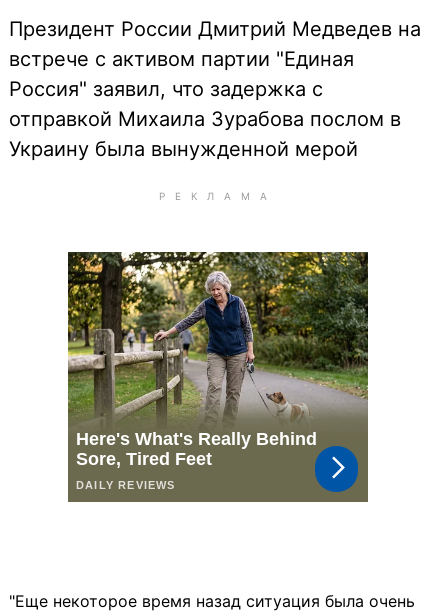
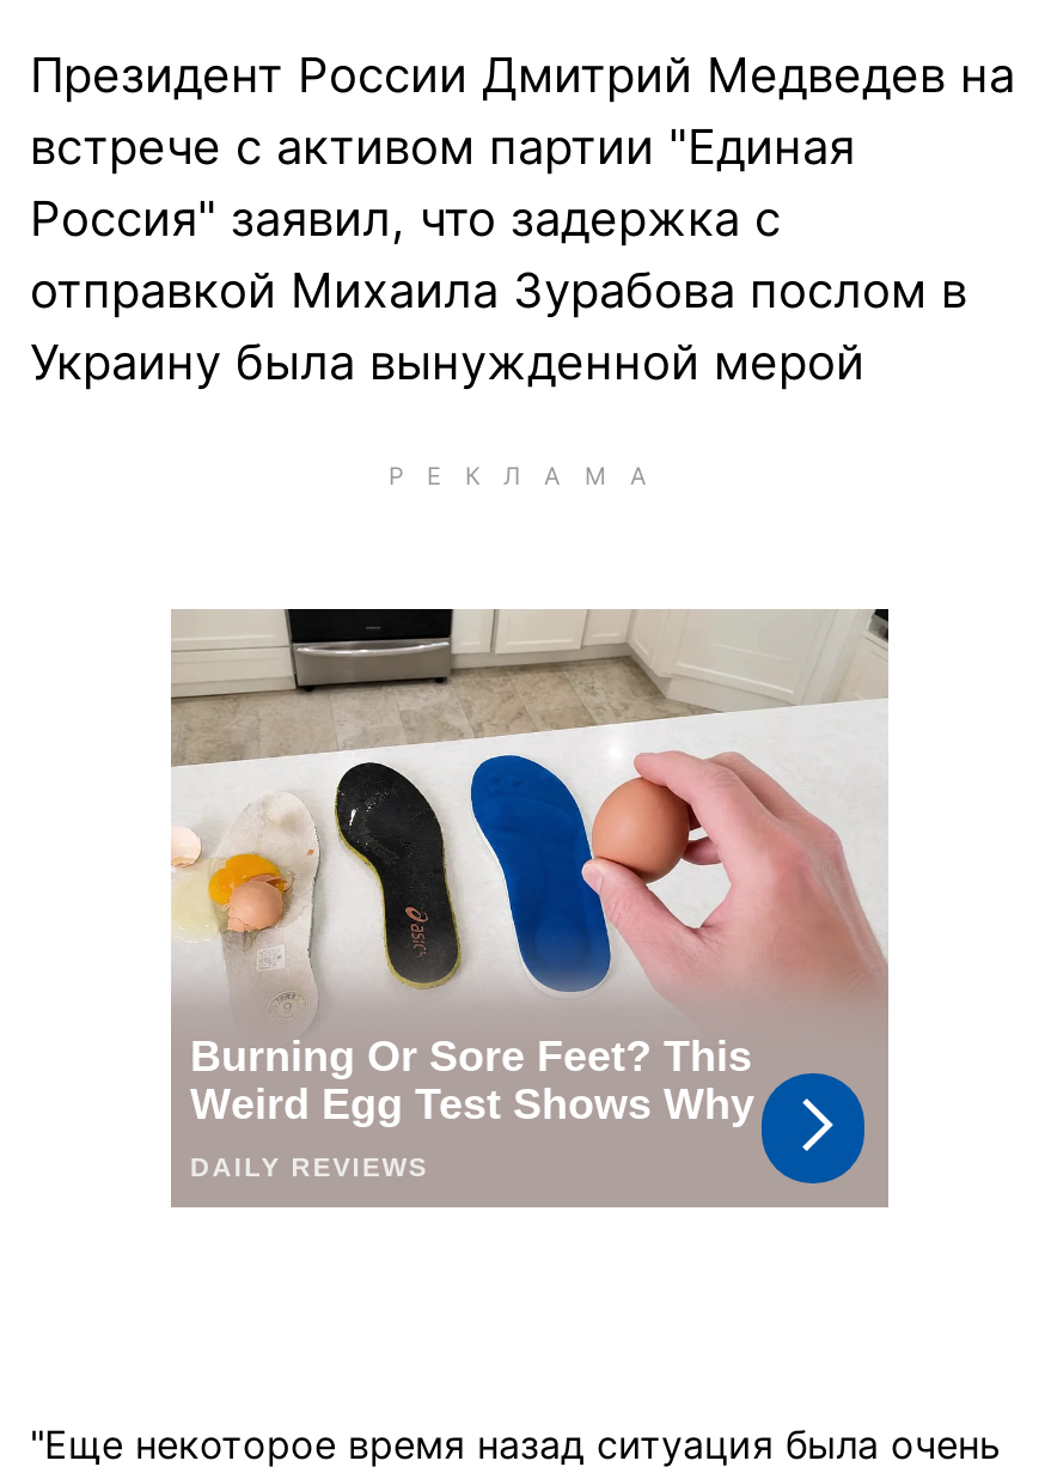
[67,251,369,502] [image] -> [171,607,888,1205] [image]

